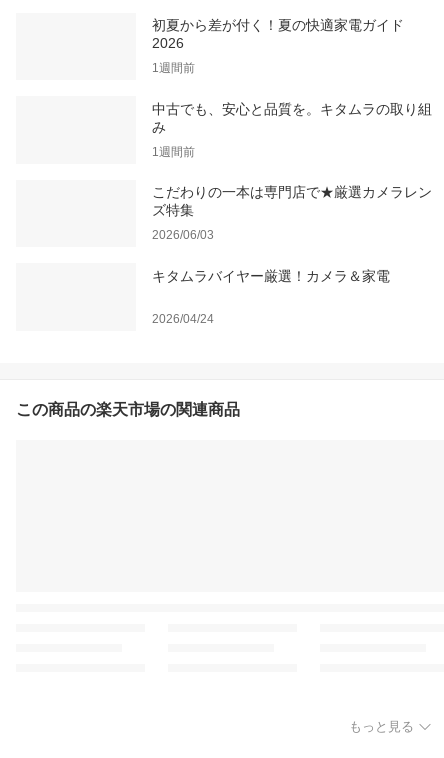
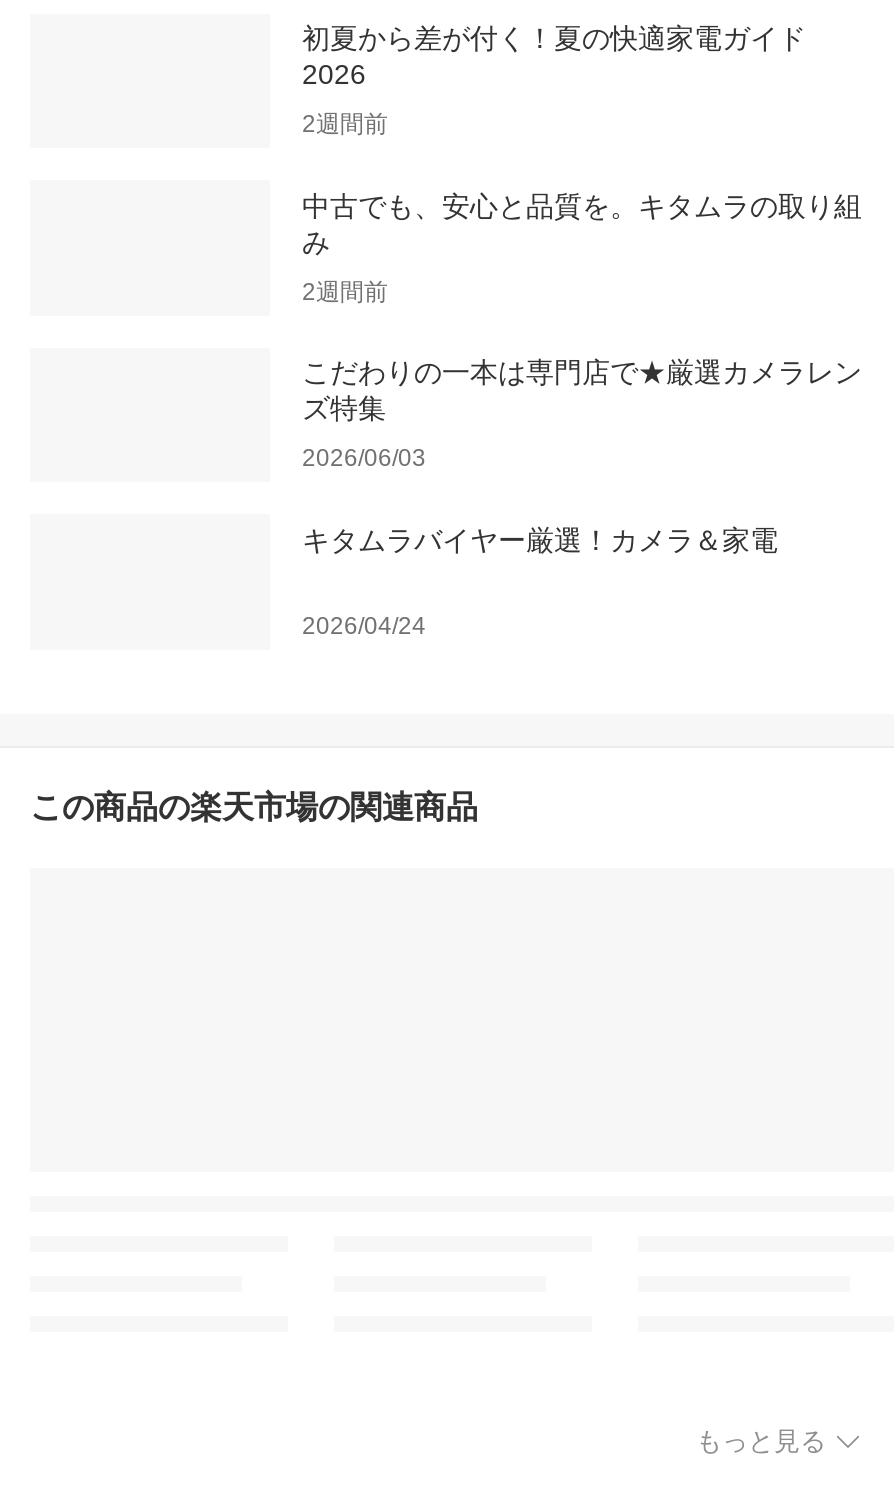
[152,61,195,75] 1週間前 -> [302,110,388,138] 2週間前
[152,145,195,159] 1週間前 -> [302,278,388,306] 2週間前

